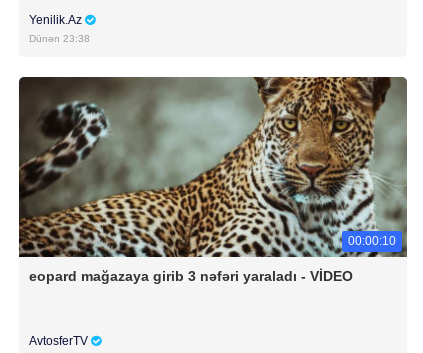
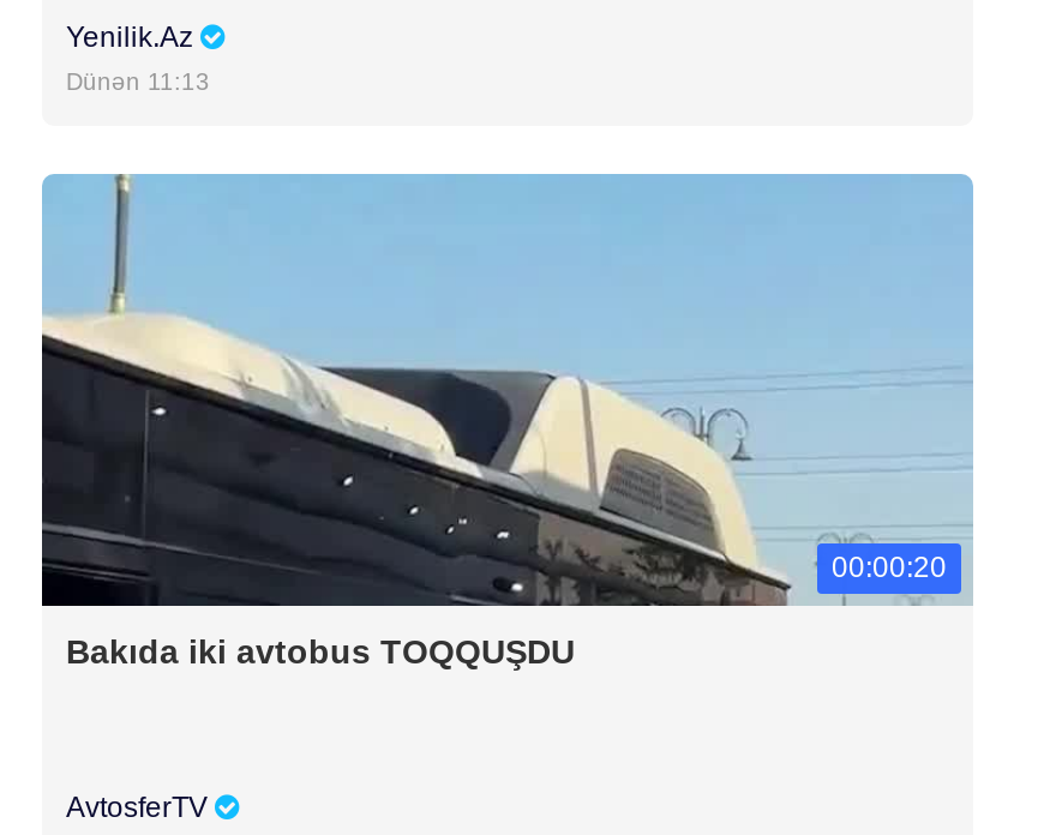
[29,33,90,44] Dünən 23:38 -> [66,68,210,95] Dünən 11:13
[18,76,408,258] [image] | 00:00:10 -> [40,172,973,608] [image] | 00:00:20
[29,268,353,284] eopard mağazaya girib 3 nəfəri yaraladı - VİDEO -> [66,632,575,671] Bakıda iki avtobus TOQQUŞDU

